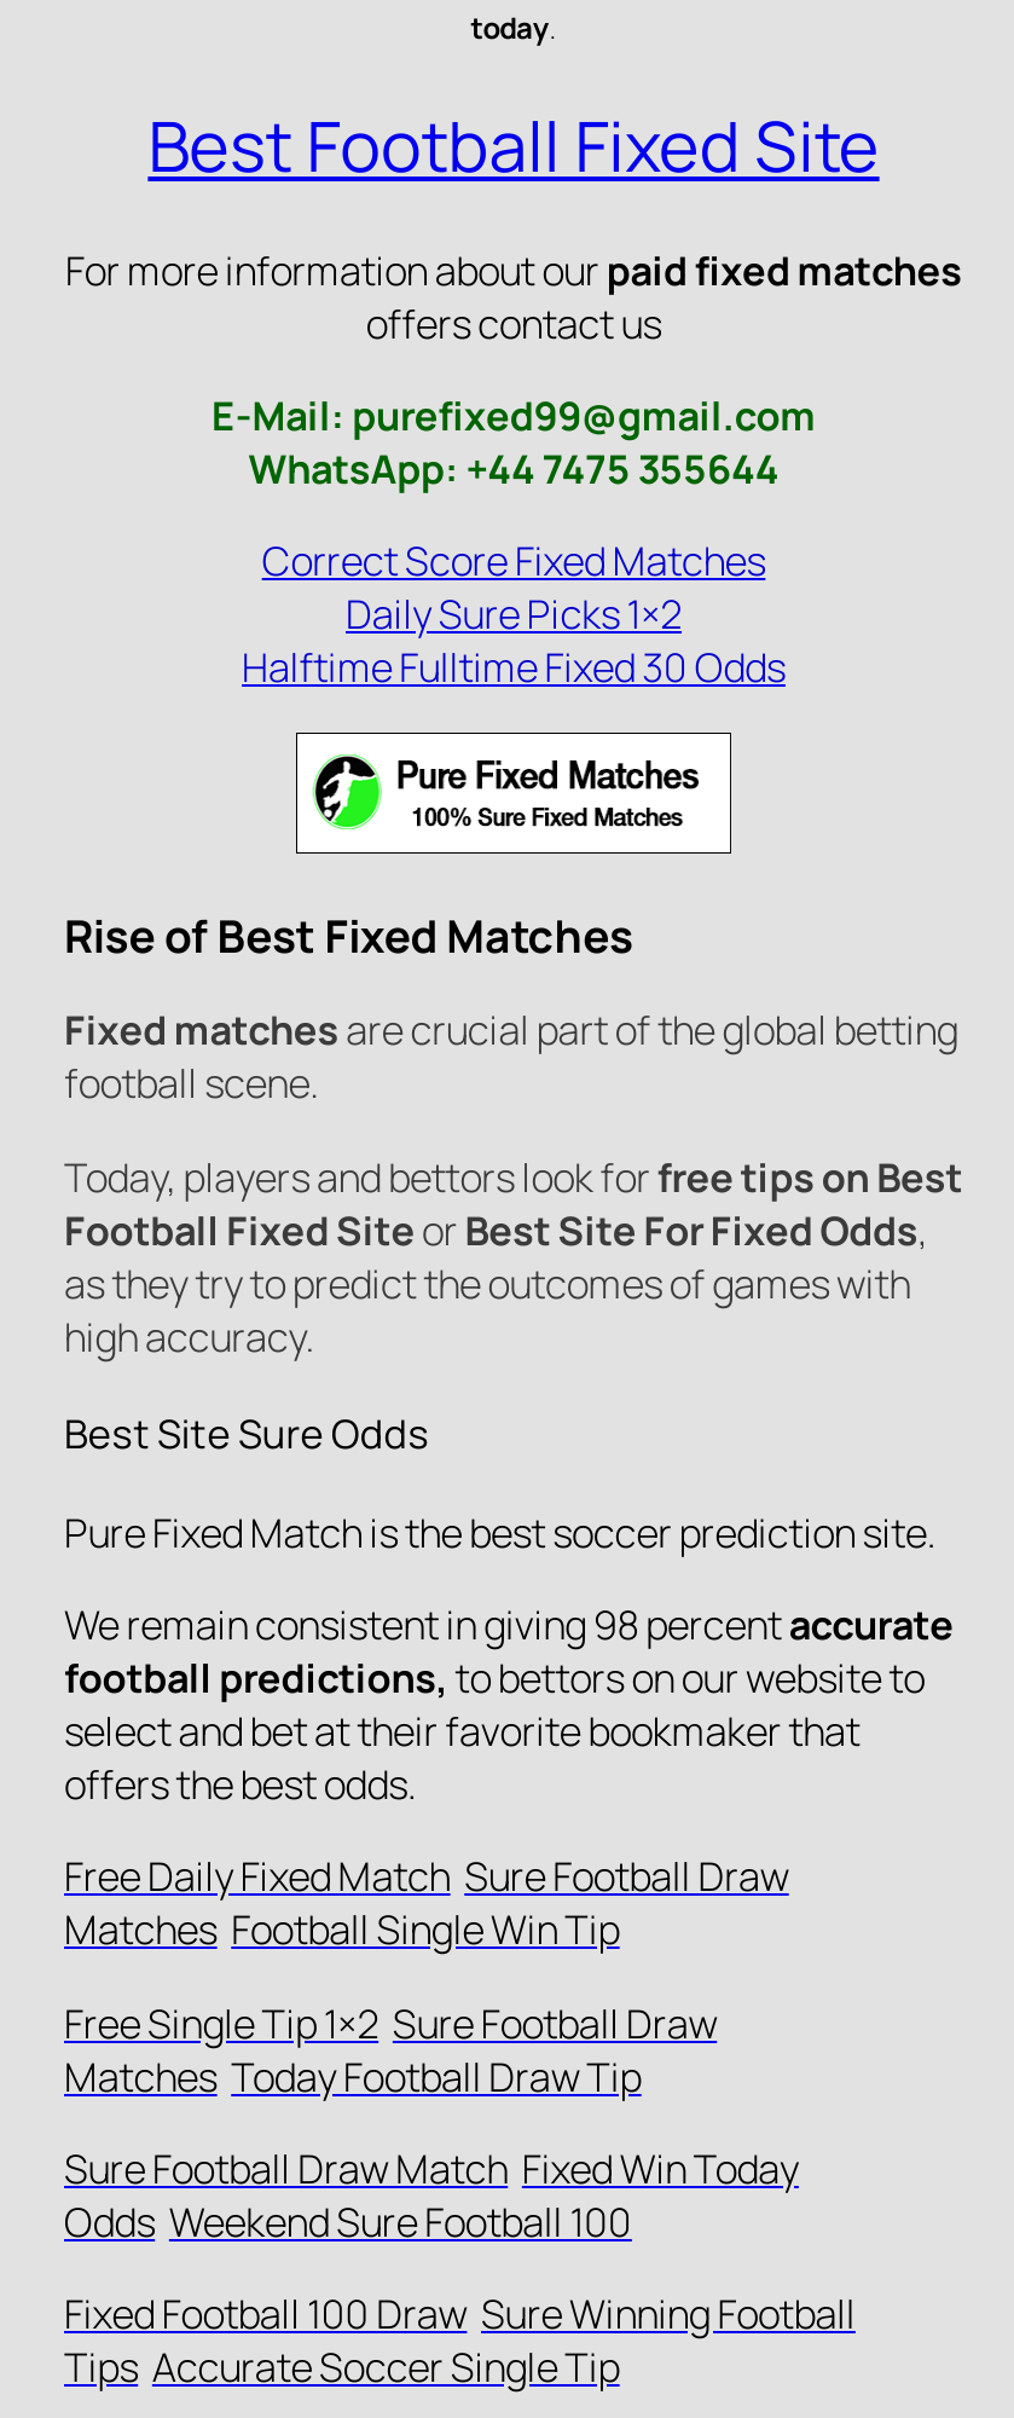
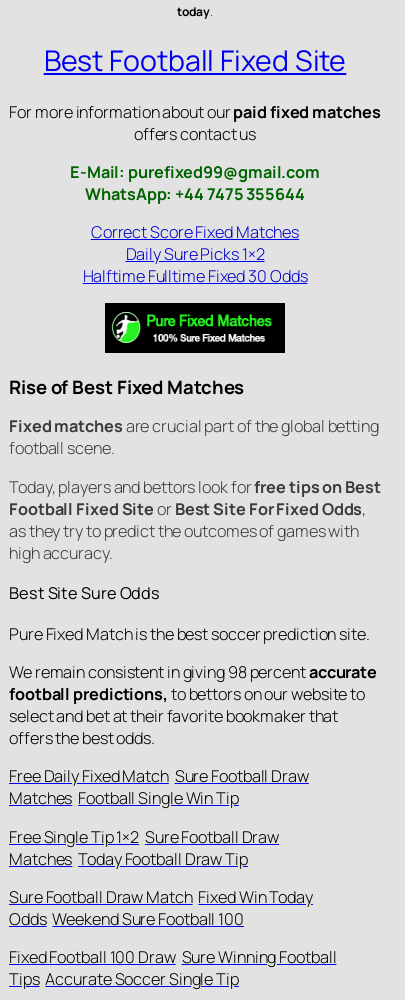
[296,733,731,854] [image] -> [104,302,286,354] [image]

